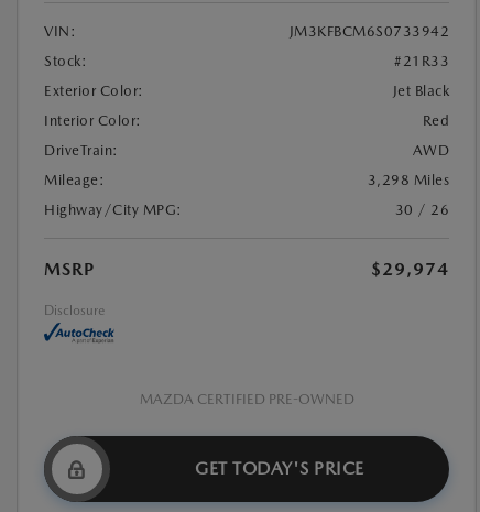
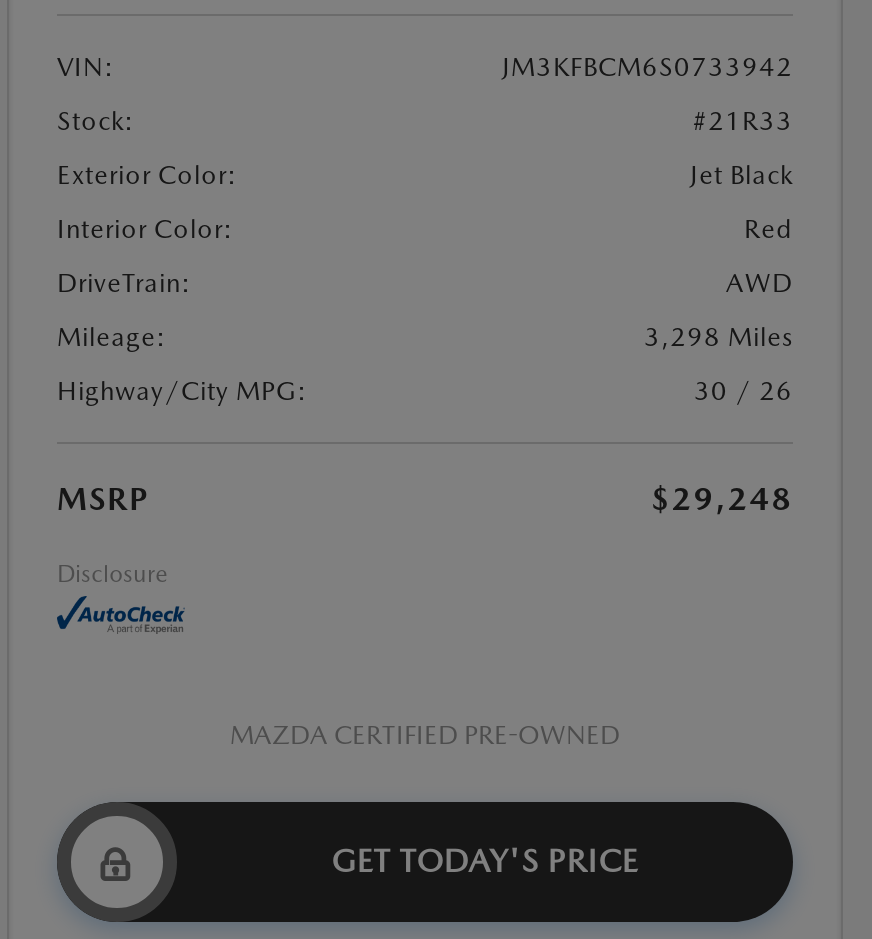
[371,259,449,280] $29,974 -> [651,481,793,519] $29,248

